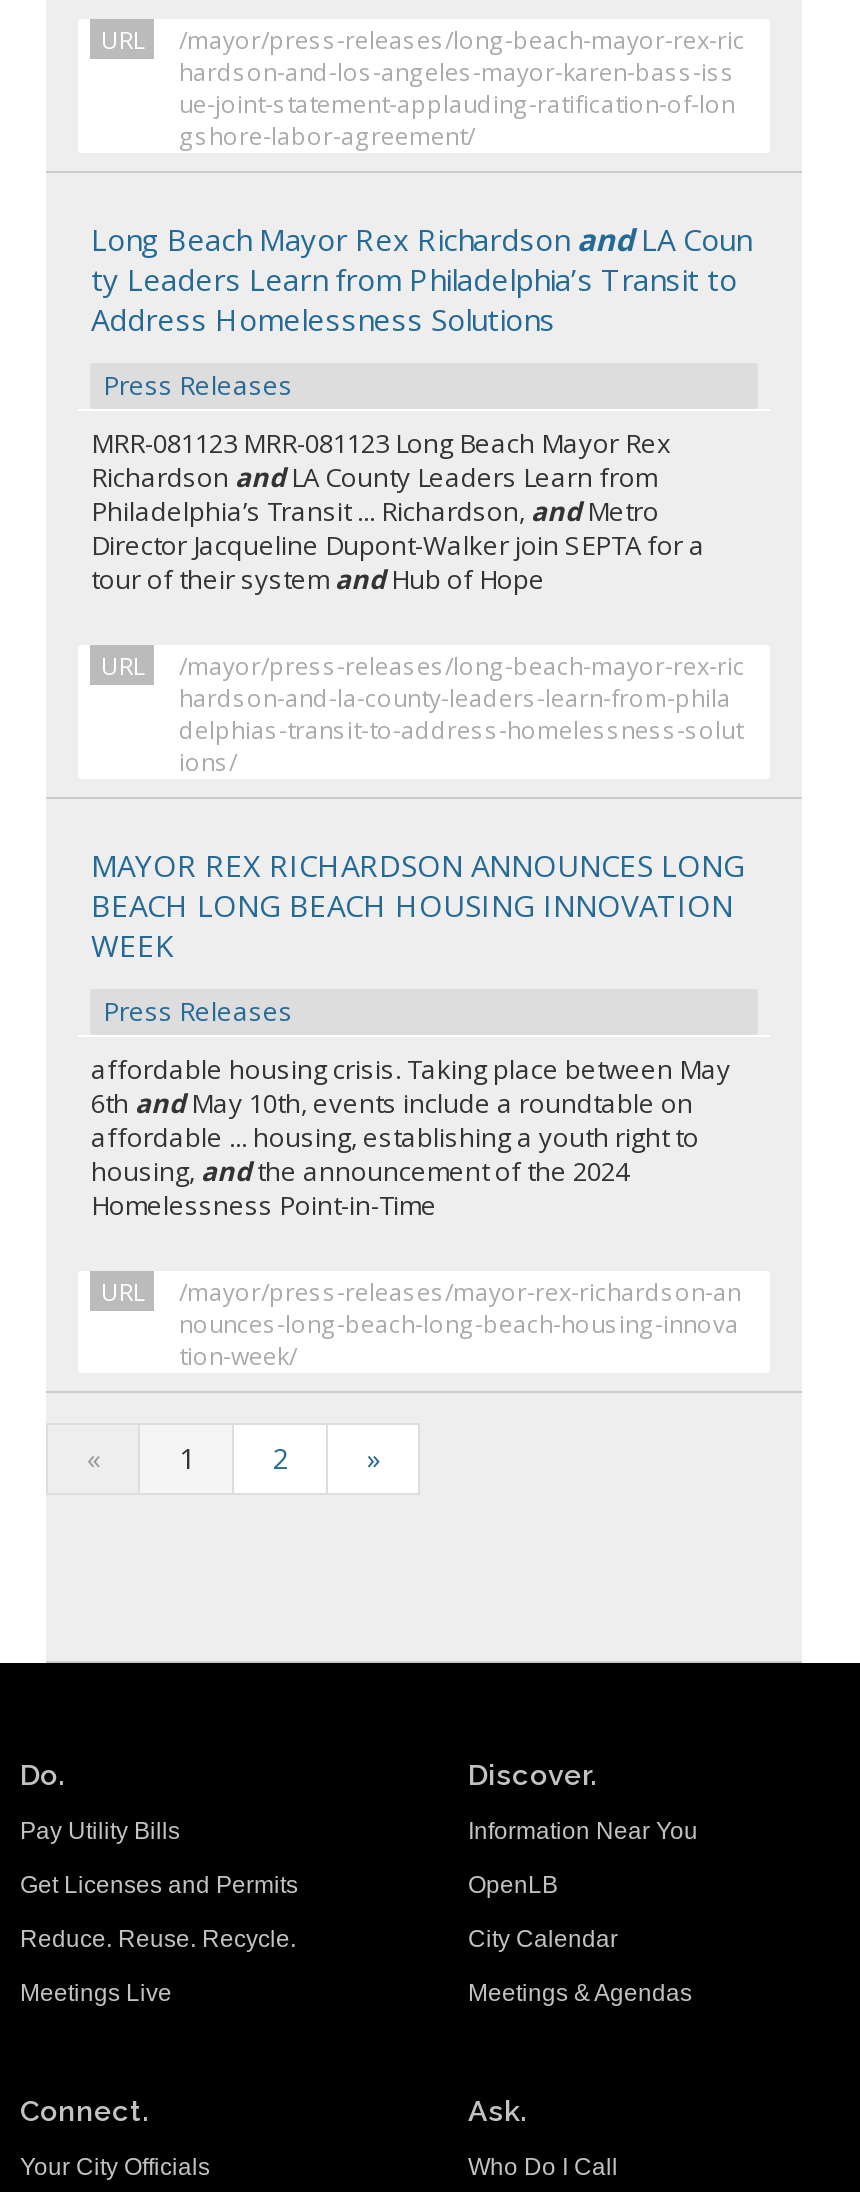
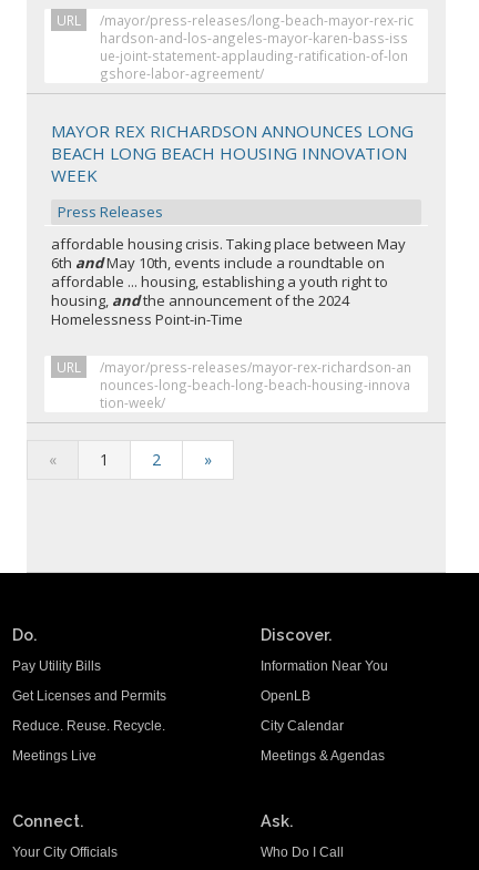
[91,219,751,777] Long Beach Mayor Rex Richardson and LA Coun | ty Leaders Learn from Philadelphia’s Transit to | Address Homelessness Solutions | Press Releases | MRR-081123 MRR-081123 Long Beach Mayor Rex | Richardson andLA County Leaders Learn from | Philadelphia’s Transit ... Richardson, andMetro | Director Jacqueline Dupont-Walker join SEPTA for a | tour of their system andHub of Hope | URL | /mayor/press-releases/long-beach-mayor-rex-ric | hardson-and-la-county-leaders-learn-from-phila | delphias-transit-to-address-homelessness-solut | ions/ -> none

